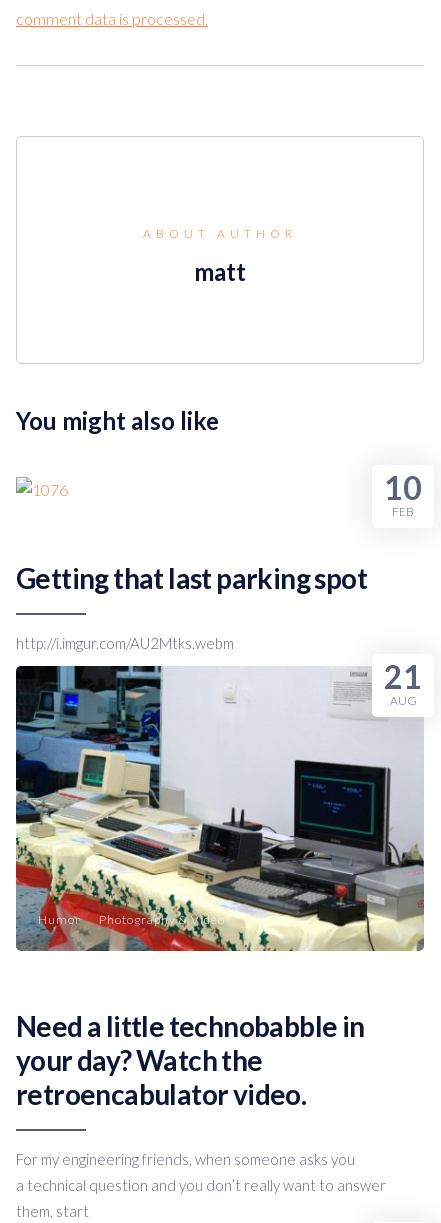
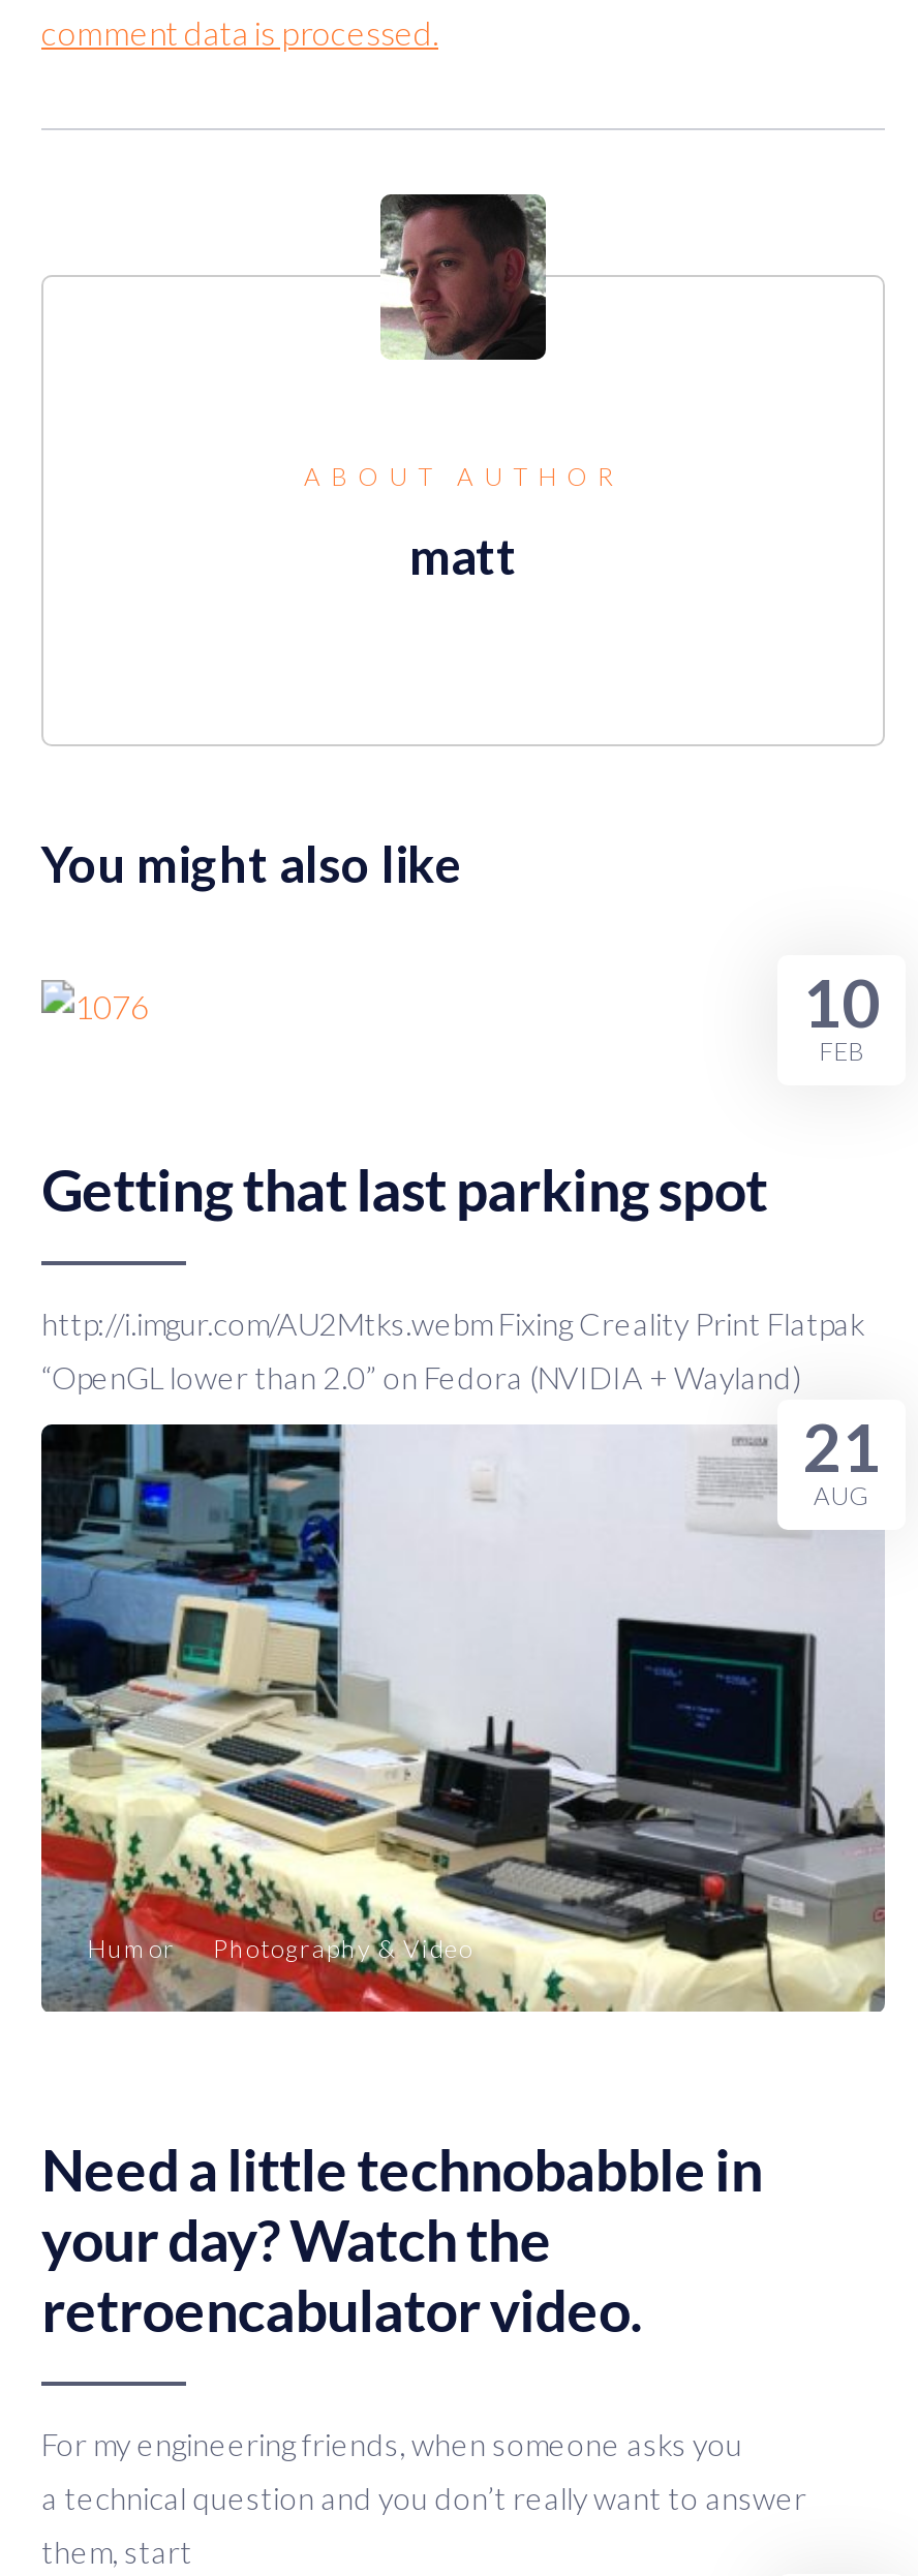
none -> [378,192,548,362] [image]
[16,634,234,652] http://i.imgur.com/AU2Mtks.webm -> [41,1305,864,1396] http://i.imgur.com/AU2Mtks.webm Fixing Creality Print Flatpak | “OpenGL lower than 2.0” on Fedora (NVIDIA + Wayland)

